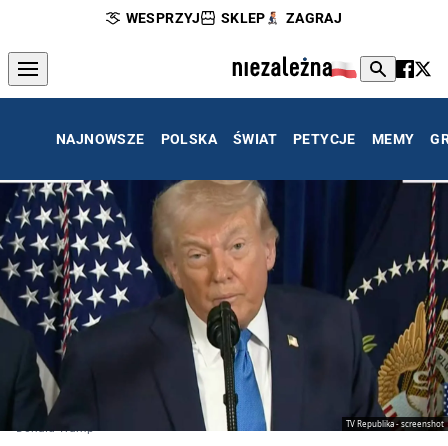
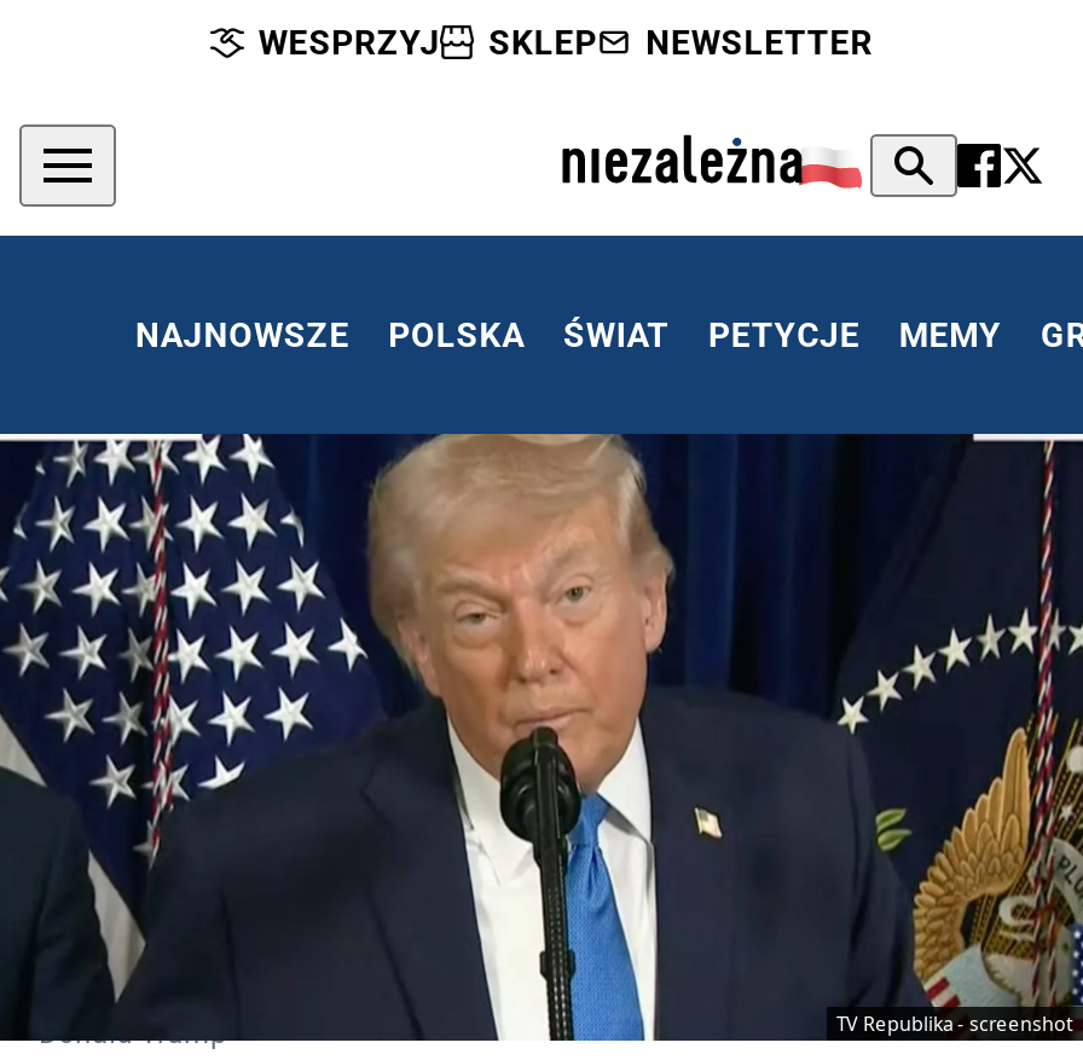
[286,10,342,26] ZAGRAJ -> [646,23,873,62] NEWSLETTER

